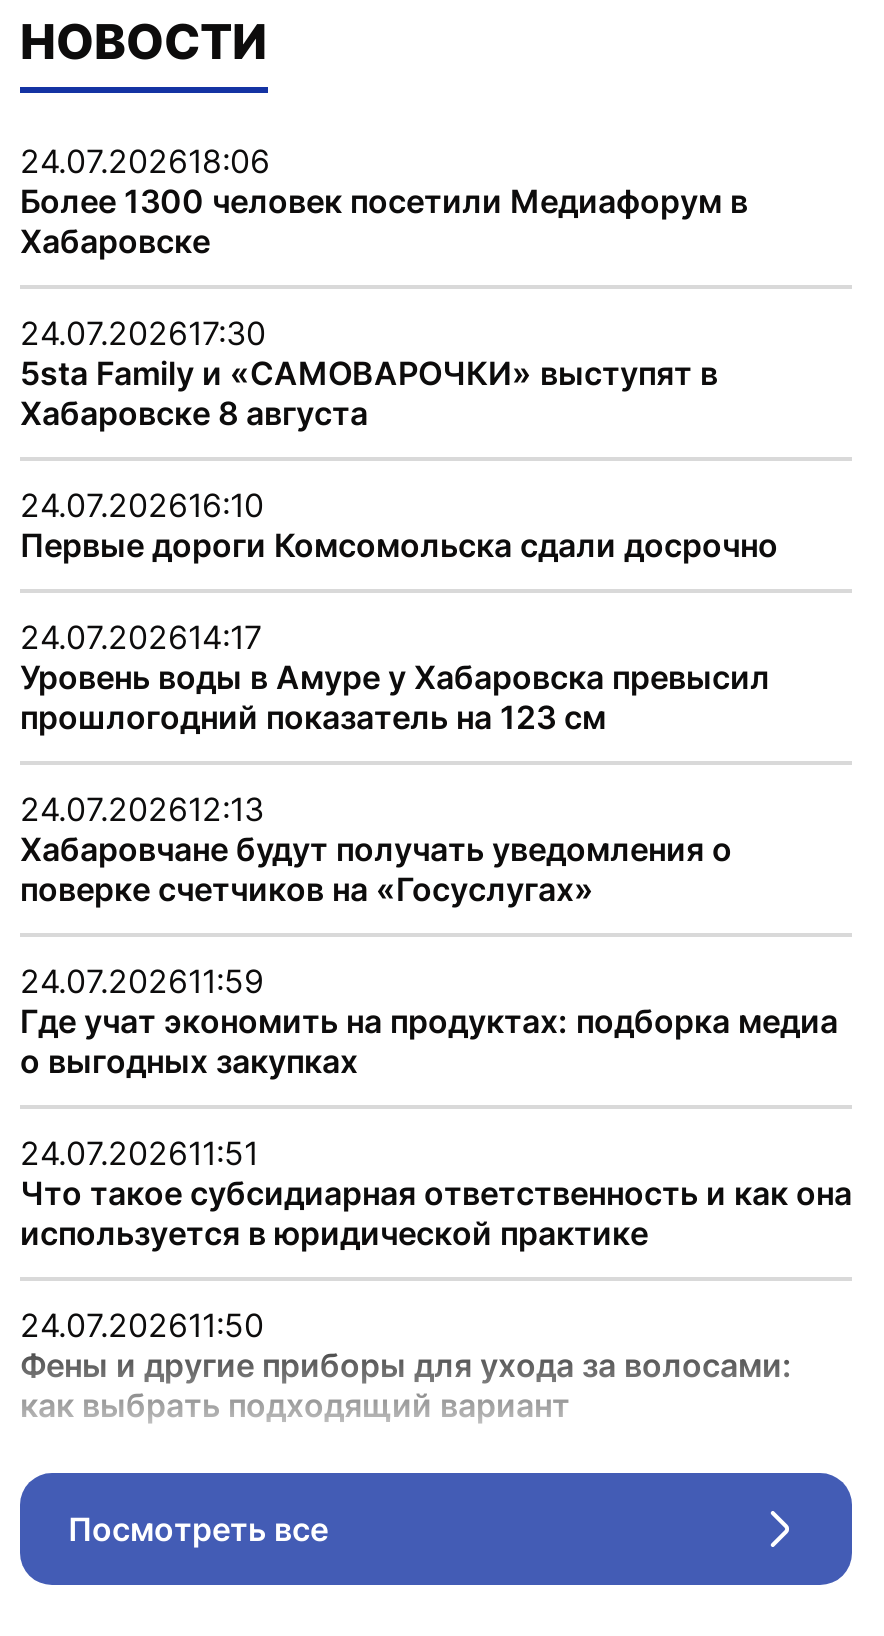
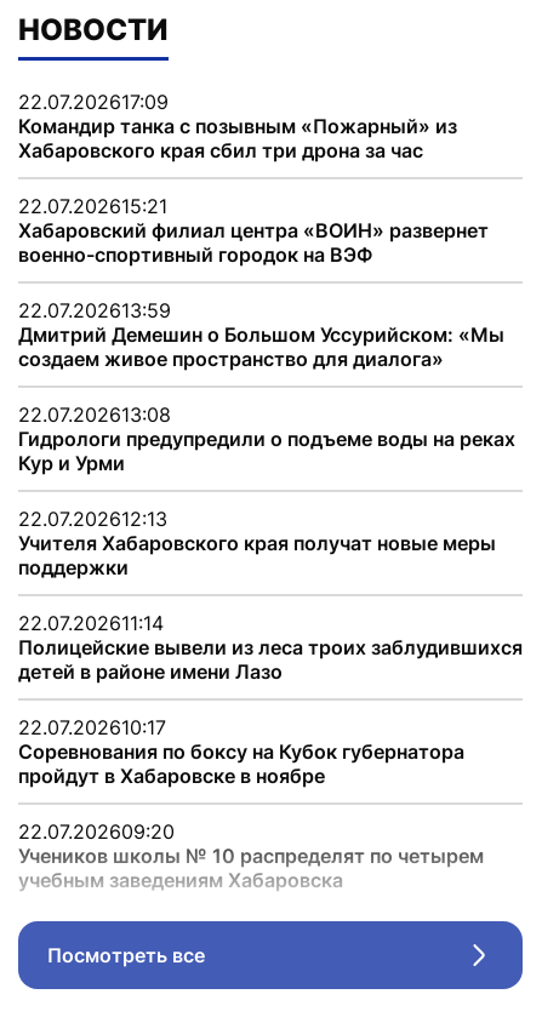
[20,141,748,261] 24.07.202618:06 | Более 1300 человек посетили Медиафорум в | Хабаровске -> [18,90,457,162] 22.07.202617:09 | Командир танка с позывным «Пожарный» из | Хабаровского края сбил три дрона за час
[20,313,718,433] 24.07.202617:30 | 5sta Family и «САМОВАРОЧКИ» выступят в | Хабаровске 8 августа -> [18,194,489,267] 22.07.202615:21 | Хабаровский филиал центра «ВОИН» развернет | военно-спортивный городок на ВЭФ
[20,485,778,565] 24.07.202616:10 | Первые дороги Комсомольска сдали досрочно -> [18,298,504,371] 22.07.202613:59 | Дмитрий Демешин о Большом Уссурийском: «Мы | создаем живое пространство для диалога»
[20,617,770,737] 24.07.202614:17 | Уровень воды в Амуре у Хабаровска превысил | прошлогодний показатель на 123 см -> [18,402,515,475] 22.07.202613:08 | Гидрологи предупредили о подъеме воды на реках | Кур и Урми
[20,789,732,909] 24.07.202612:13 | Хабаровчане будут получать уведомления о | поверке счетчиков на «Госуслугах» -> [18,507,496,579] 22.07.202612:13 | Учителя Хабаровского края получат новые меры | поддержки
[20,961,838,1081] 24.07.202611:59 | Где учат экономить на продуктах: подборка медиа | о выгодных закупках -> [18,611,523,684] 22.07.202611:14 | Полицейские вывели из леса троих заблудившихся | детей в районе имени Лазо
[20,1133,852,1253] 24.07.202611:51 | Что такое субсидиарная ответственность и как она | используется в юридической практике -> [18,715,464,788] 22.07.202610:17 | Соревнования по боксу на Кубок губернатора | пройдут в Хабаровске в ноябре
[20,1305,792,1425] 24.07.202611:50 | Фены и другие приборы для ухода за волосами: | как выбрать подходящий вариант -> [18,819,484,892] 22.07.202609:20 | Учеников школы № 10 распределят по четырем | учебным заведениям Хабаровска

